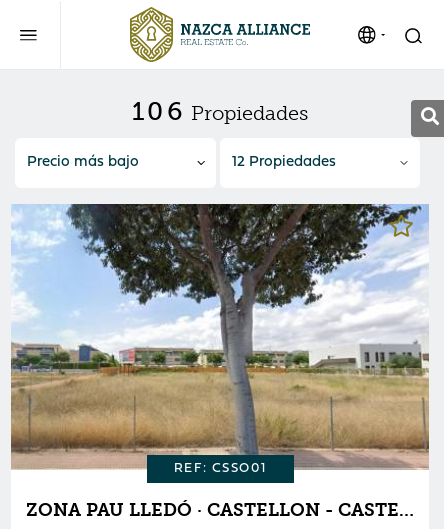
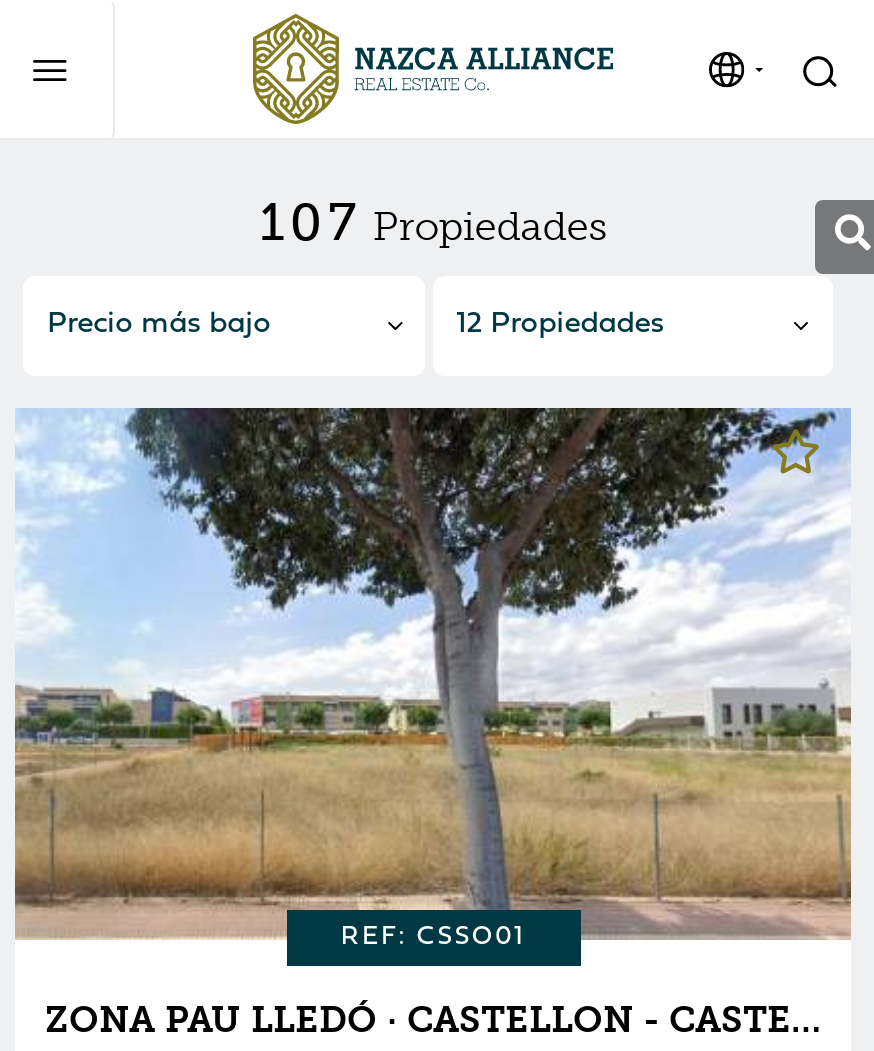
[132,96,308,127] 106 Propiedades -> [260,192,606,254] 107 Propiedades

